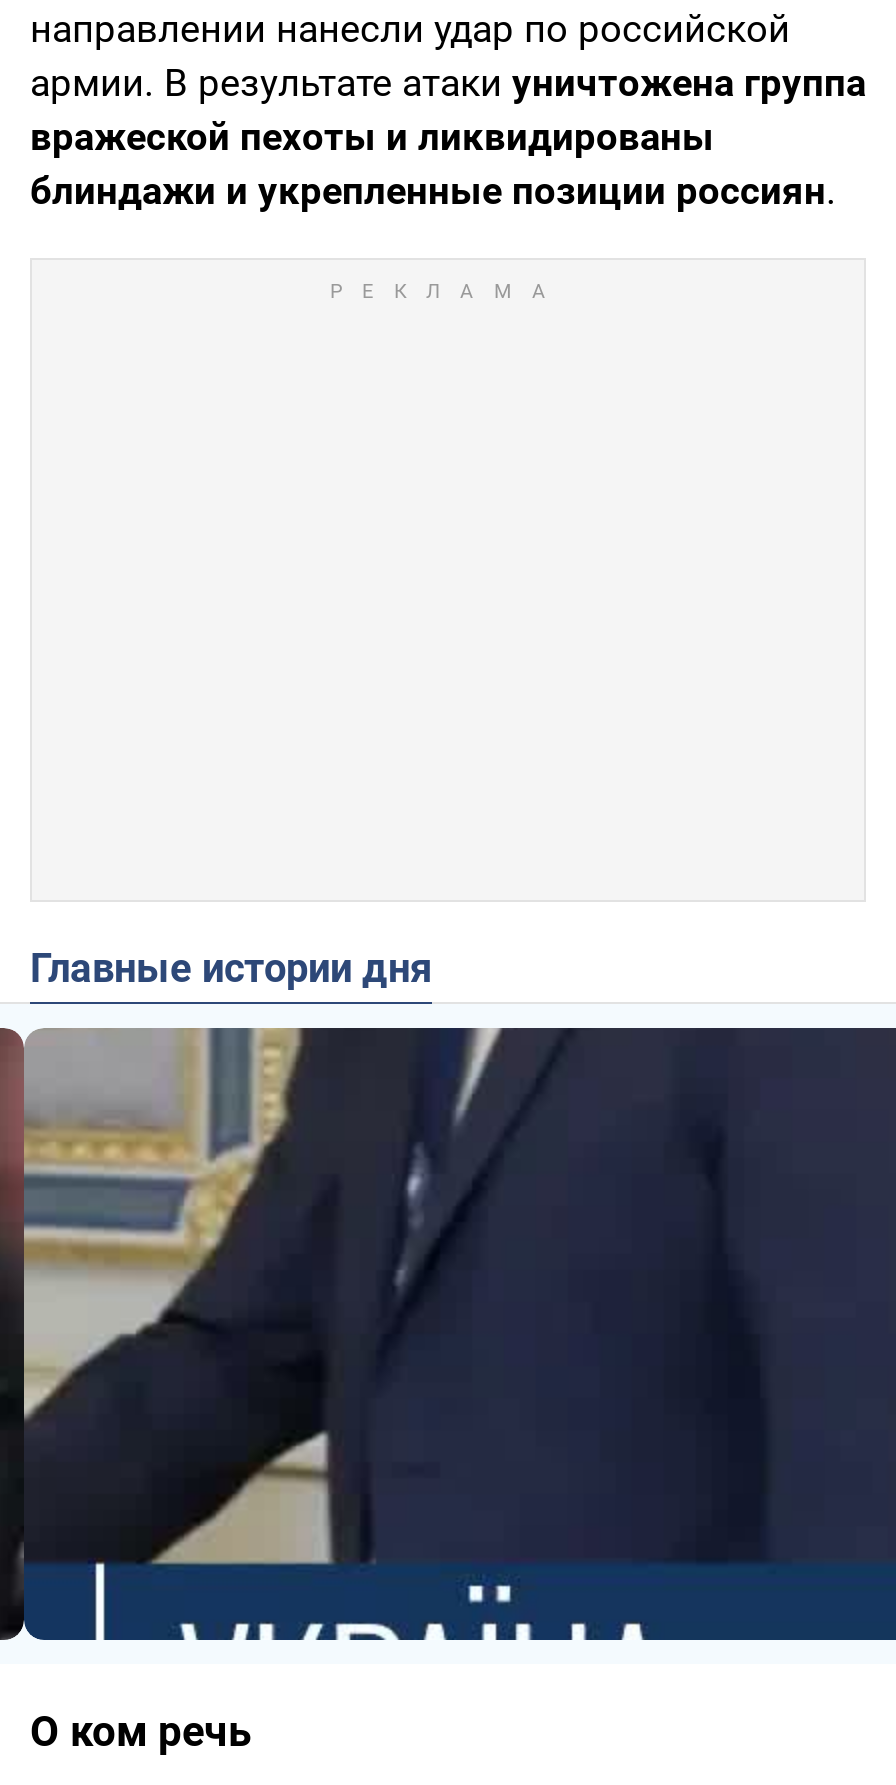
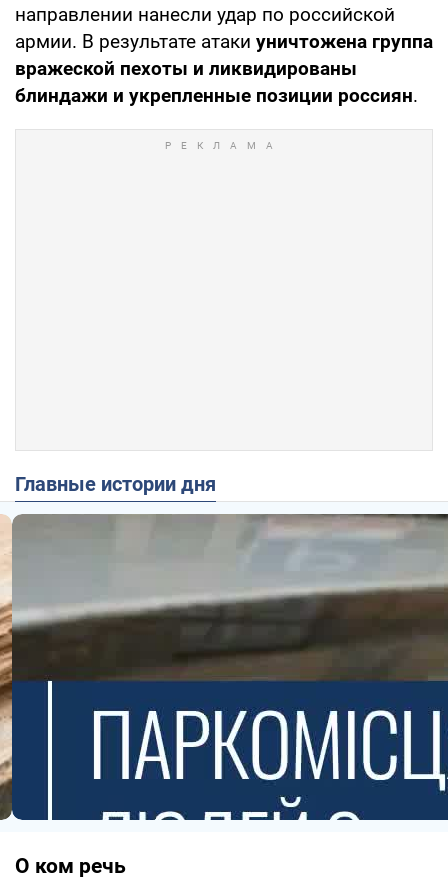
[6,1026,890,1642] [image] -> [3,514,445,821] [image]

